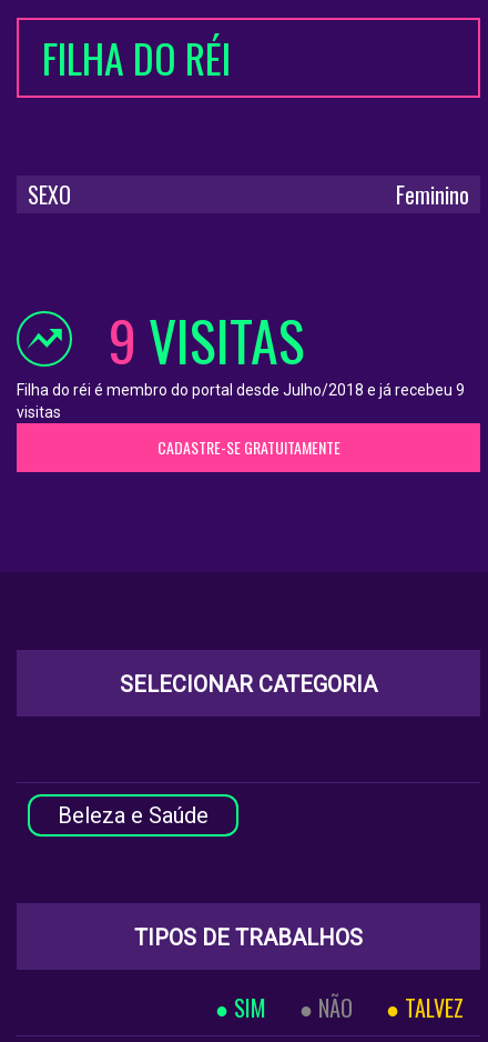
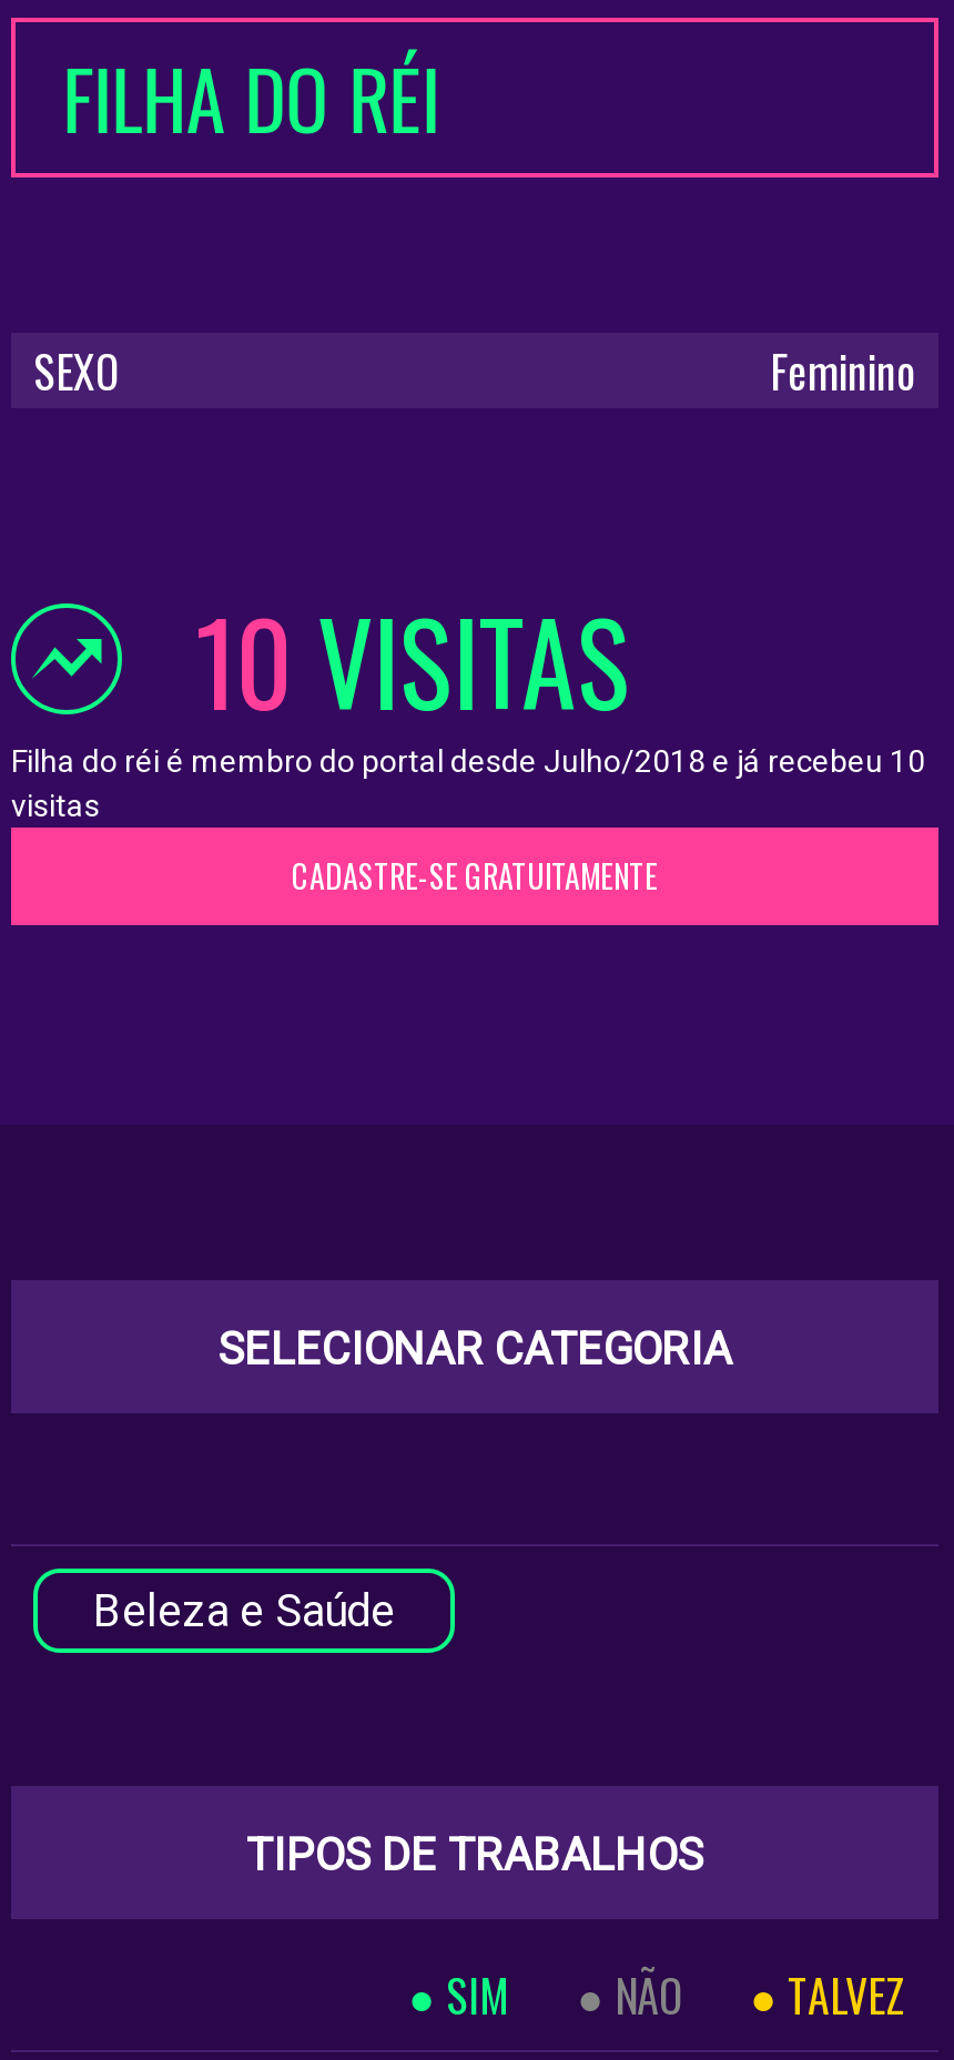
[109,297,305,380] 9 VISITAS -> [195,576,630,740] 10 VISITAS
[17,381,465,398] Filha do réi é membro do portal desde Julho/2018 e já recebeu 9 -> [11,743,925,778] Filha do réi é membro do portal desde Julho/2018 e já recebeu 10

